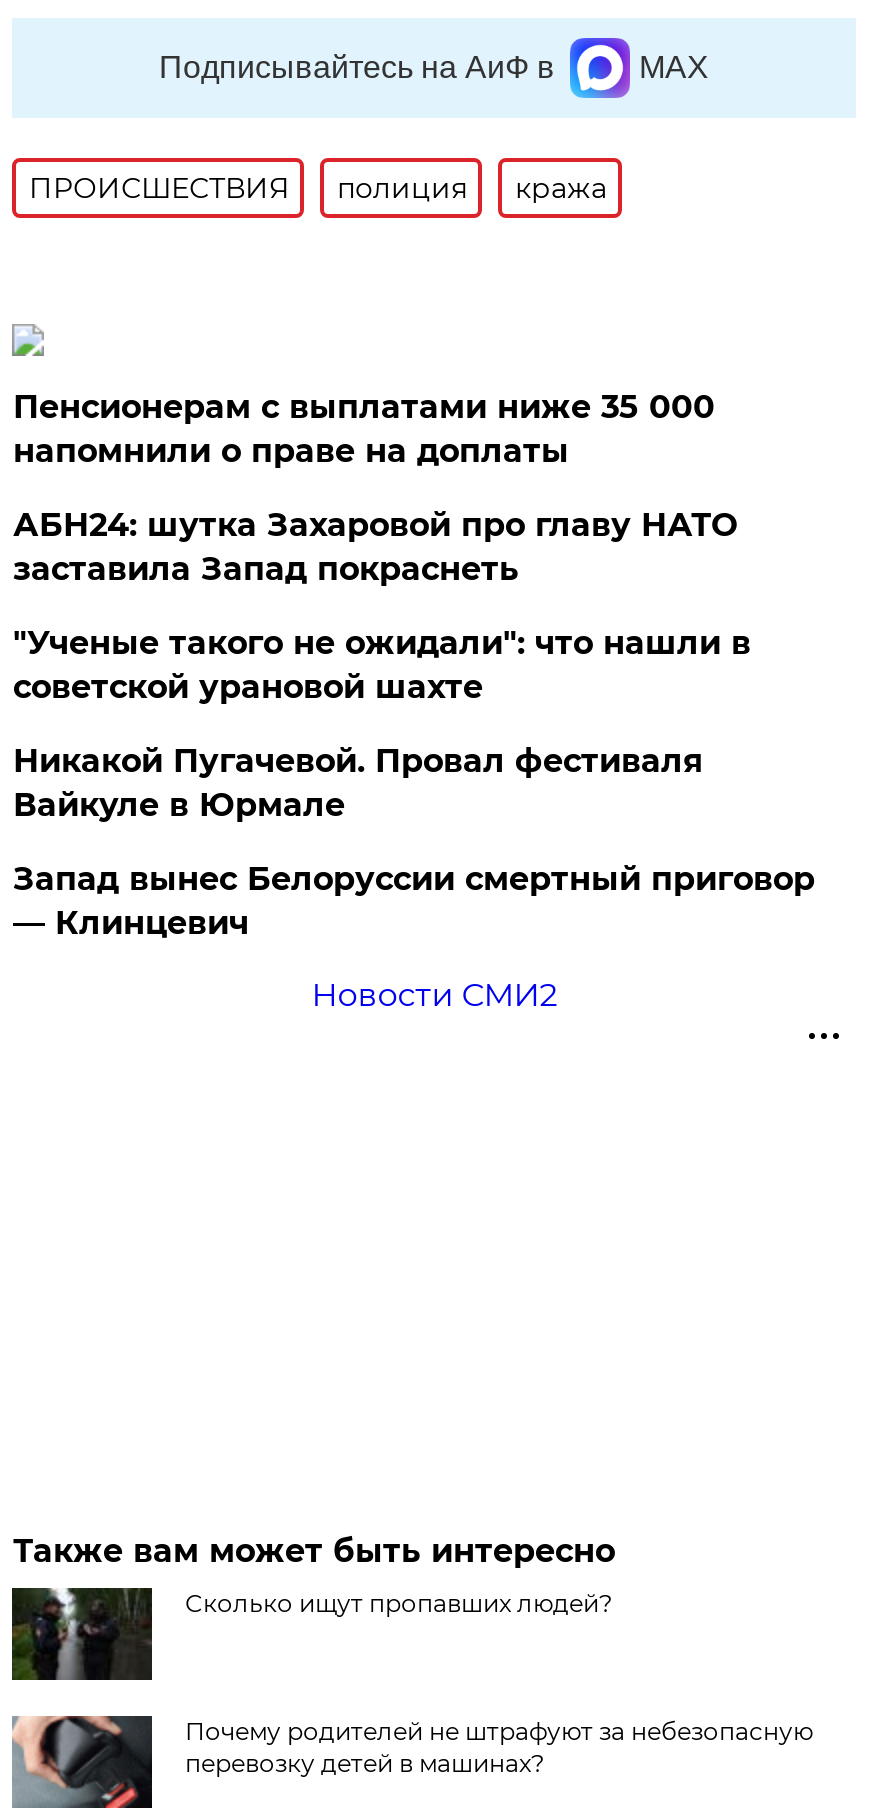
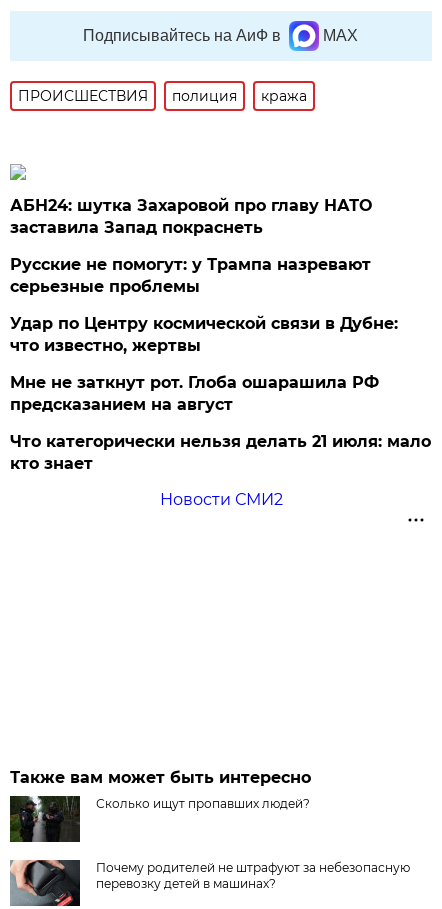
[13,388,715,470] Пенсионерам с выплатами ниже 35 000 | напомнили о праве на доплаты -> none
moved [13,506,737,588] -> [10,196,372,237]: АБН24: шутка Захаровой про главу НАТО | заставила Запад покраснеть
[13,624,815,942] "Ученые такого не ожидали": что нашли в | советской урановой шахте | Никакой Пугачевой. Провал фестиваля | Вайкуле в Юрмале | Запад вынес Белоруссии смертный приговор | — Клинцевич -> [10,255,431,473] Русские не помогут: у Трампа назревают | серьезные проблемы | Удар по Центру космической связи в Дубне: | что известно, жертвы | Мне не заткнут рот. Глоба ошарашила РФ | предсказанием на август | Что категорически нельзя делать 21 июля: мало | кто знает

